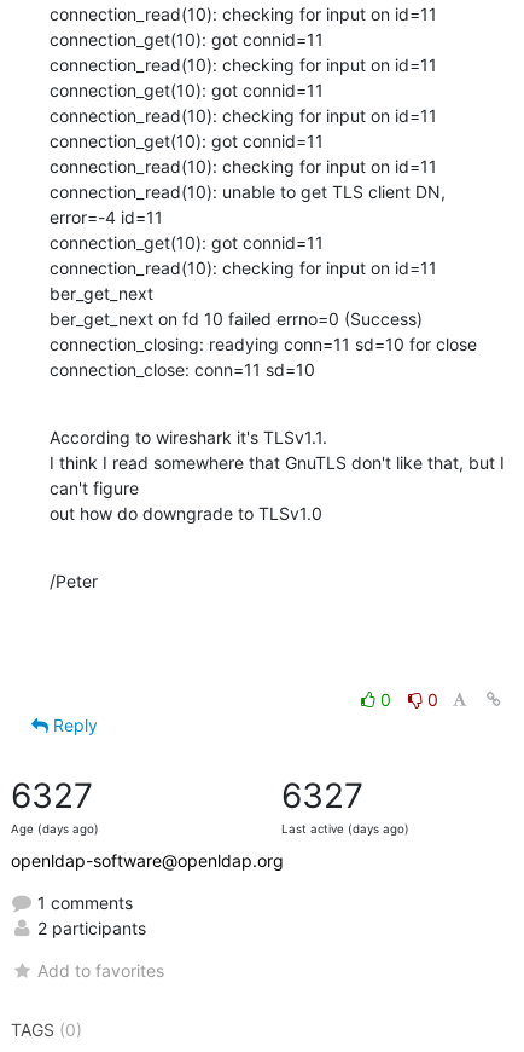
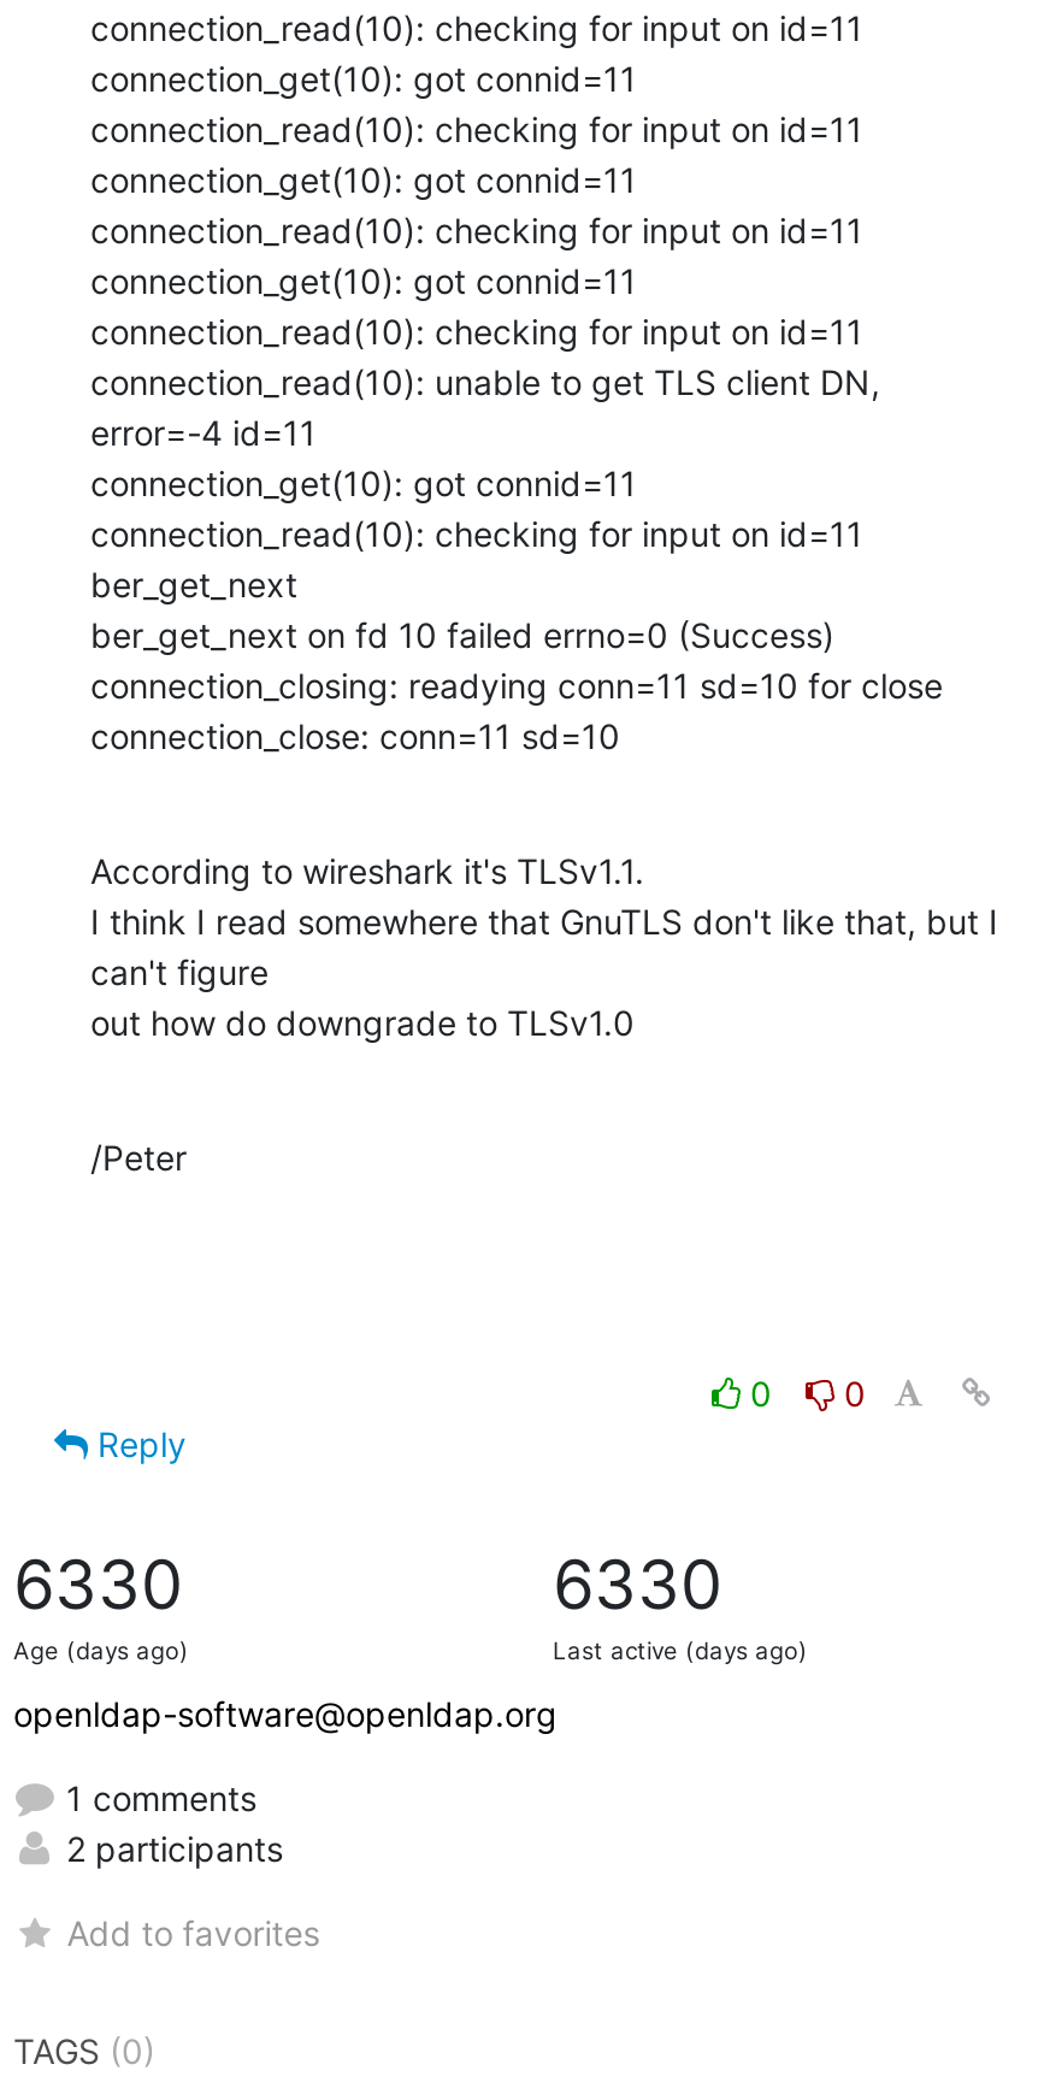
[11,775,93,816] 6327 -> [13,1543,184,1625] 6330
[281,775,363,816] 6327 -> [553,1543,724,1625] 6330

